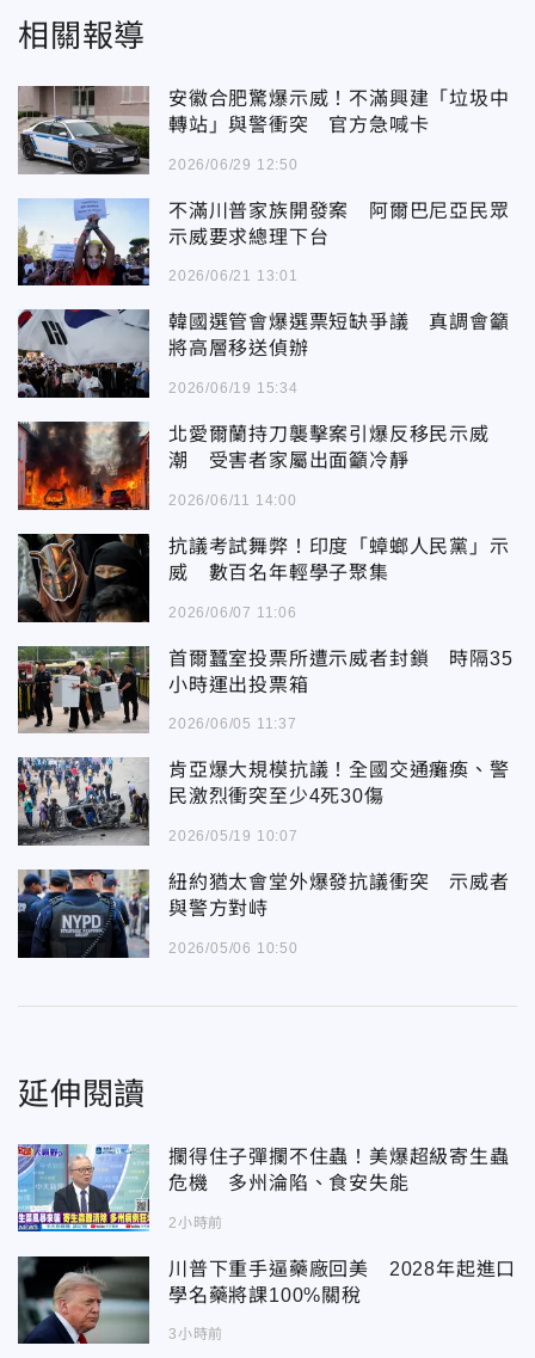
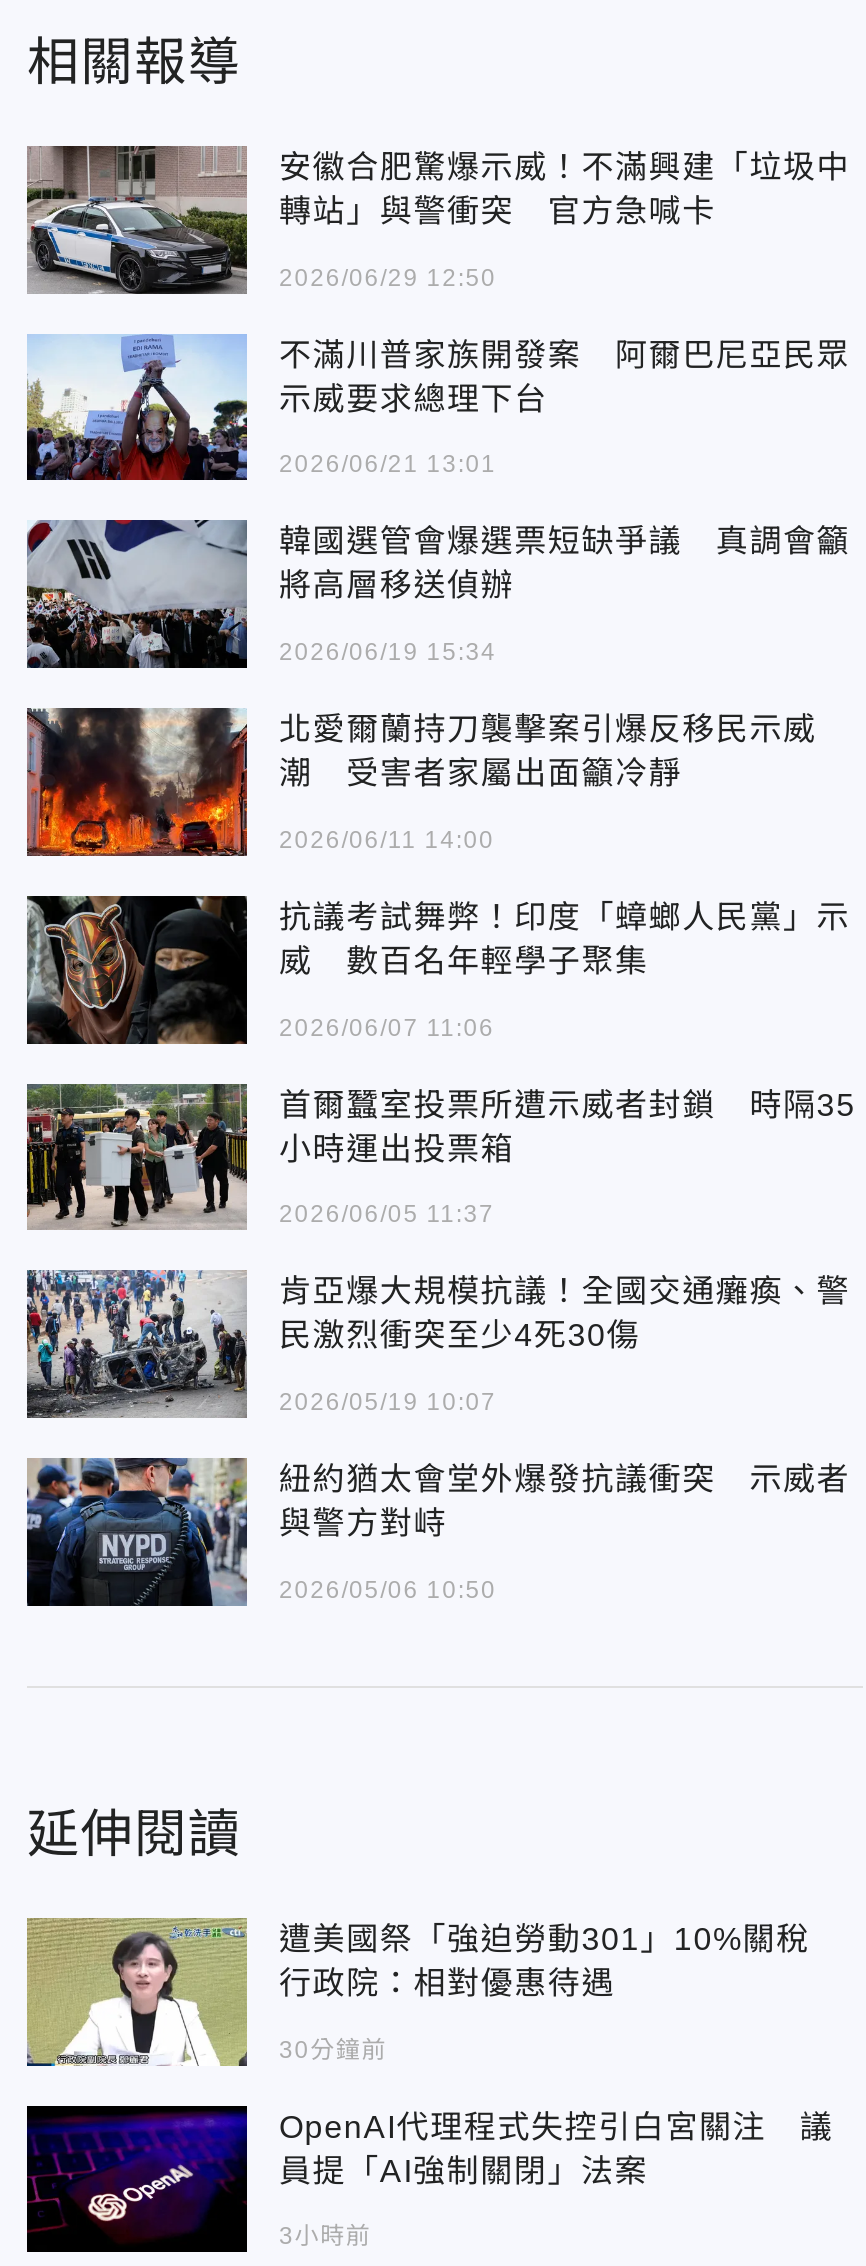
[17,1143,509,1233] [image] | 攔得住子彈攔不住蟲！美爆超級寄生蟲 | 危機 多州淪陷、食安失能 -> [25,1916,843,2068] [image] | 遭美國祭「強迫勞動301」10%關稅 | 行政院：相對優惠待遇
[168,1214,224,1231] 2小時前 -> [279,2035,387,2063] 30分鐘前
[17,1255,516,1345] [image] | 川普下重手逼藥廠回美 2028年起進口 | 學名藥將課100%關稅 -> [27,2104,833,2254] [image] | OpenAI代理程式失控引白宮關注 議 | 員提「AI強制關閉」法案

